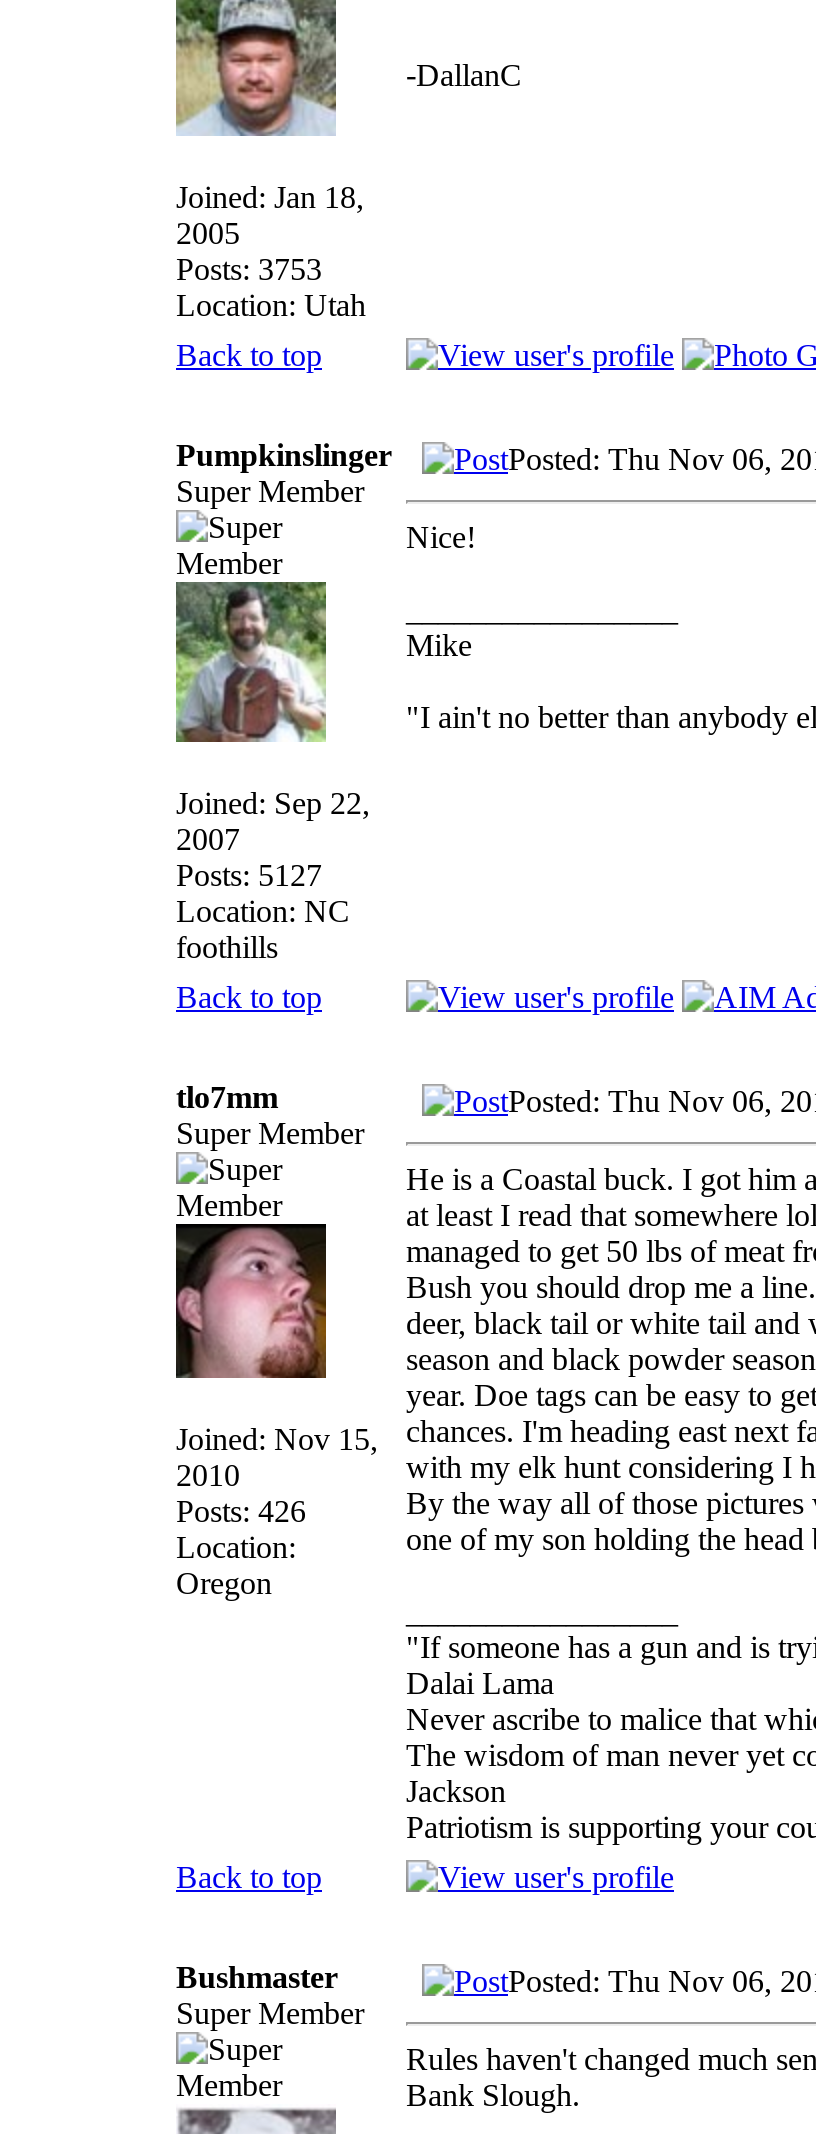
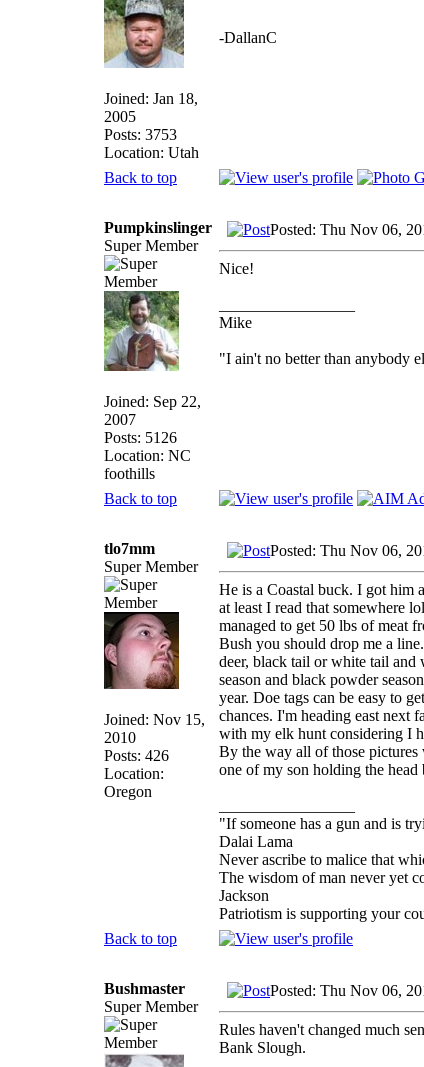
[176,858,322,892] Posts: 5127 -> [104,429,177,446] Posts: 5126

